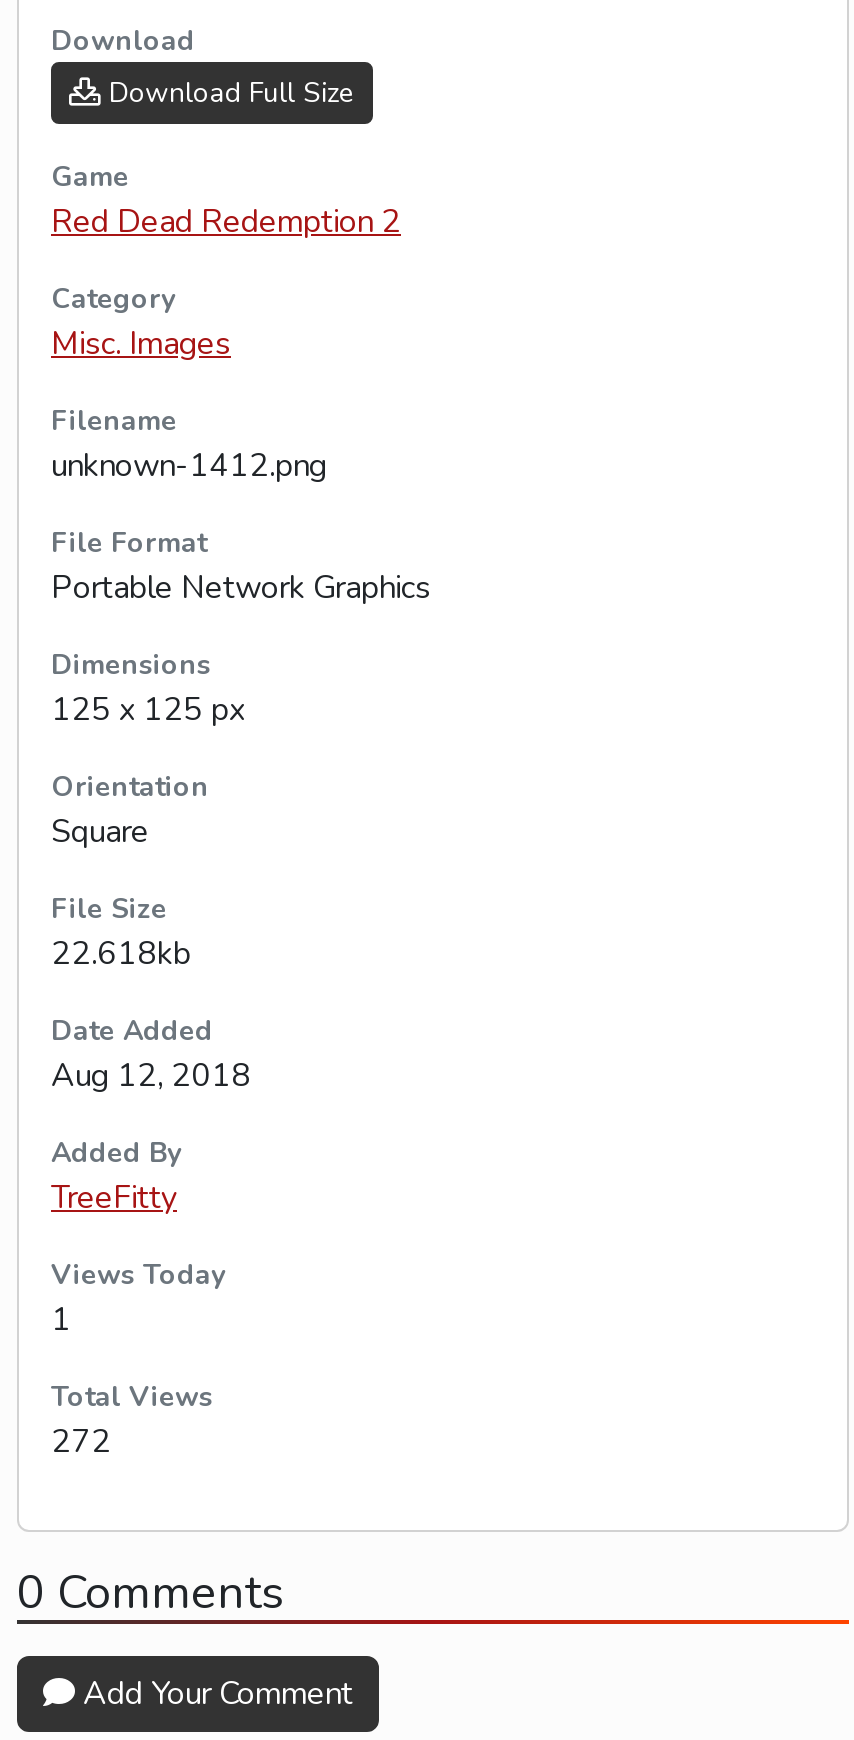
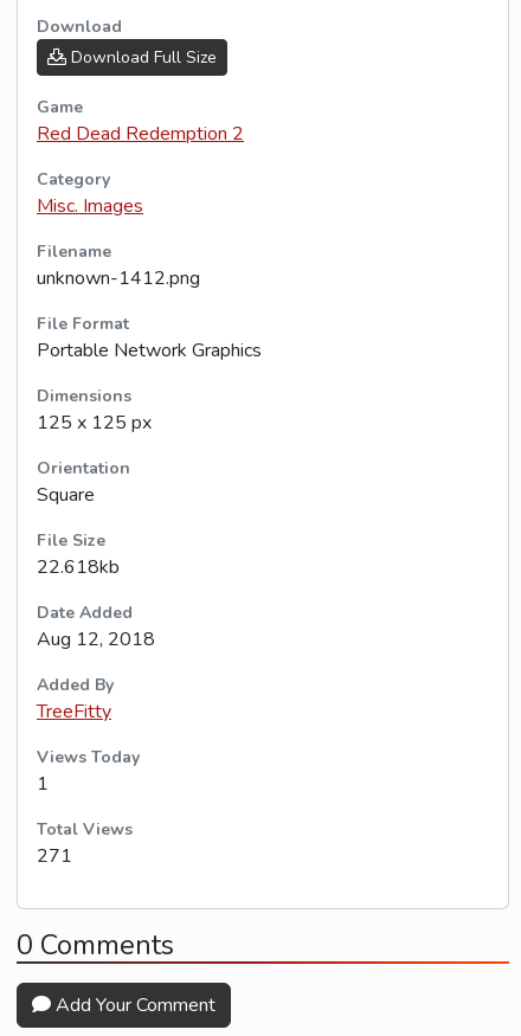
[51,1420,111,1464] 272 -> [37,843,72,869] 271

